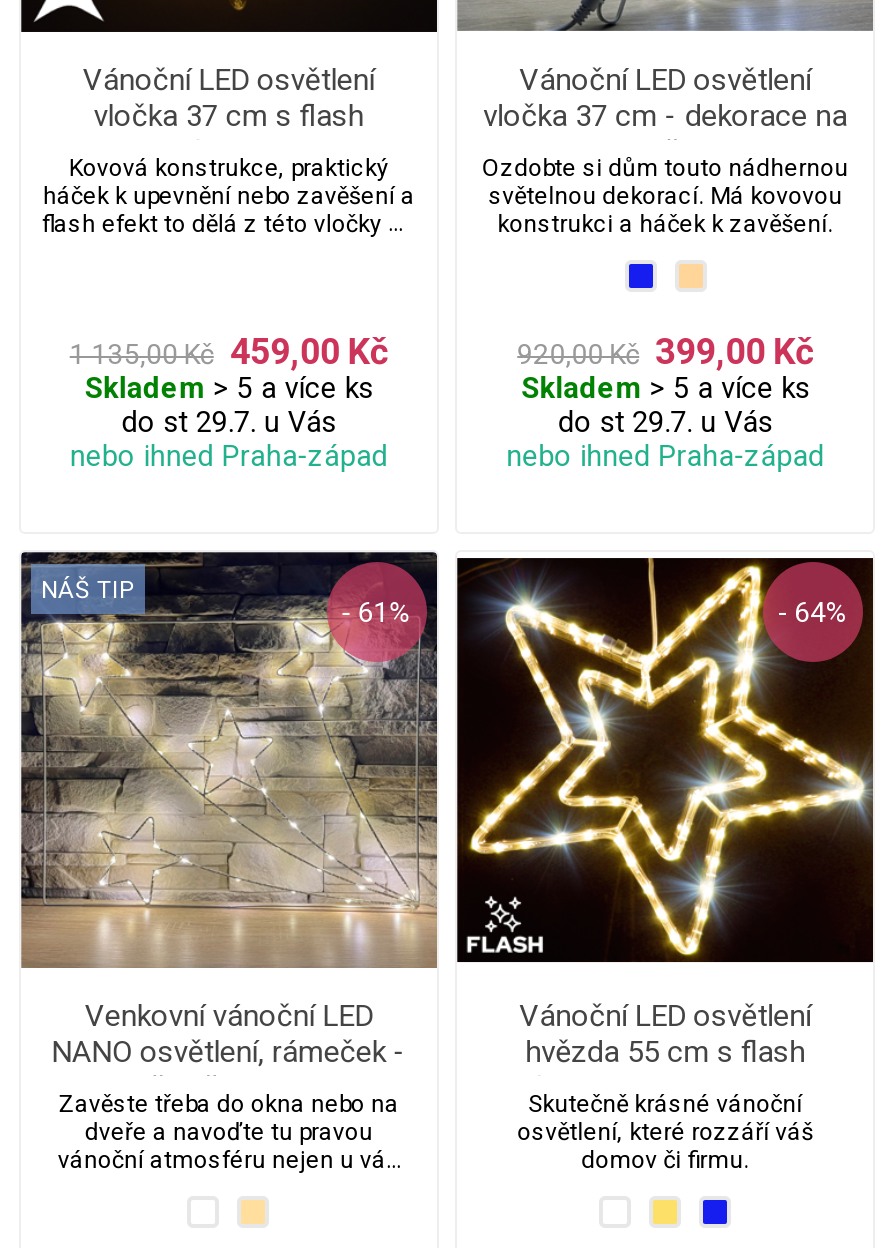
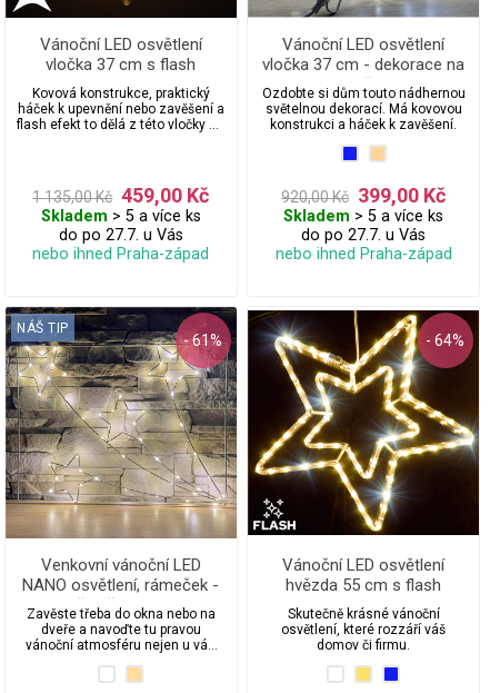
[122,405,336,439] do st 29.7. u Vás -> [59,225,183,244] do po 27.7. u Vás
[558,405,772,439] do st 29.7. u Vás -> [301,225,426,244] do po 27.7. u Vás

